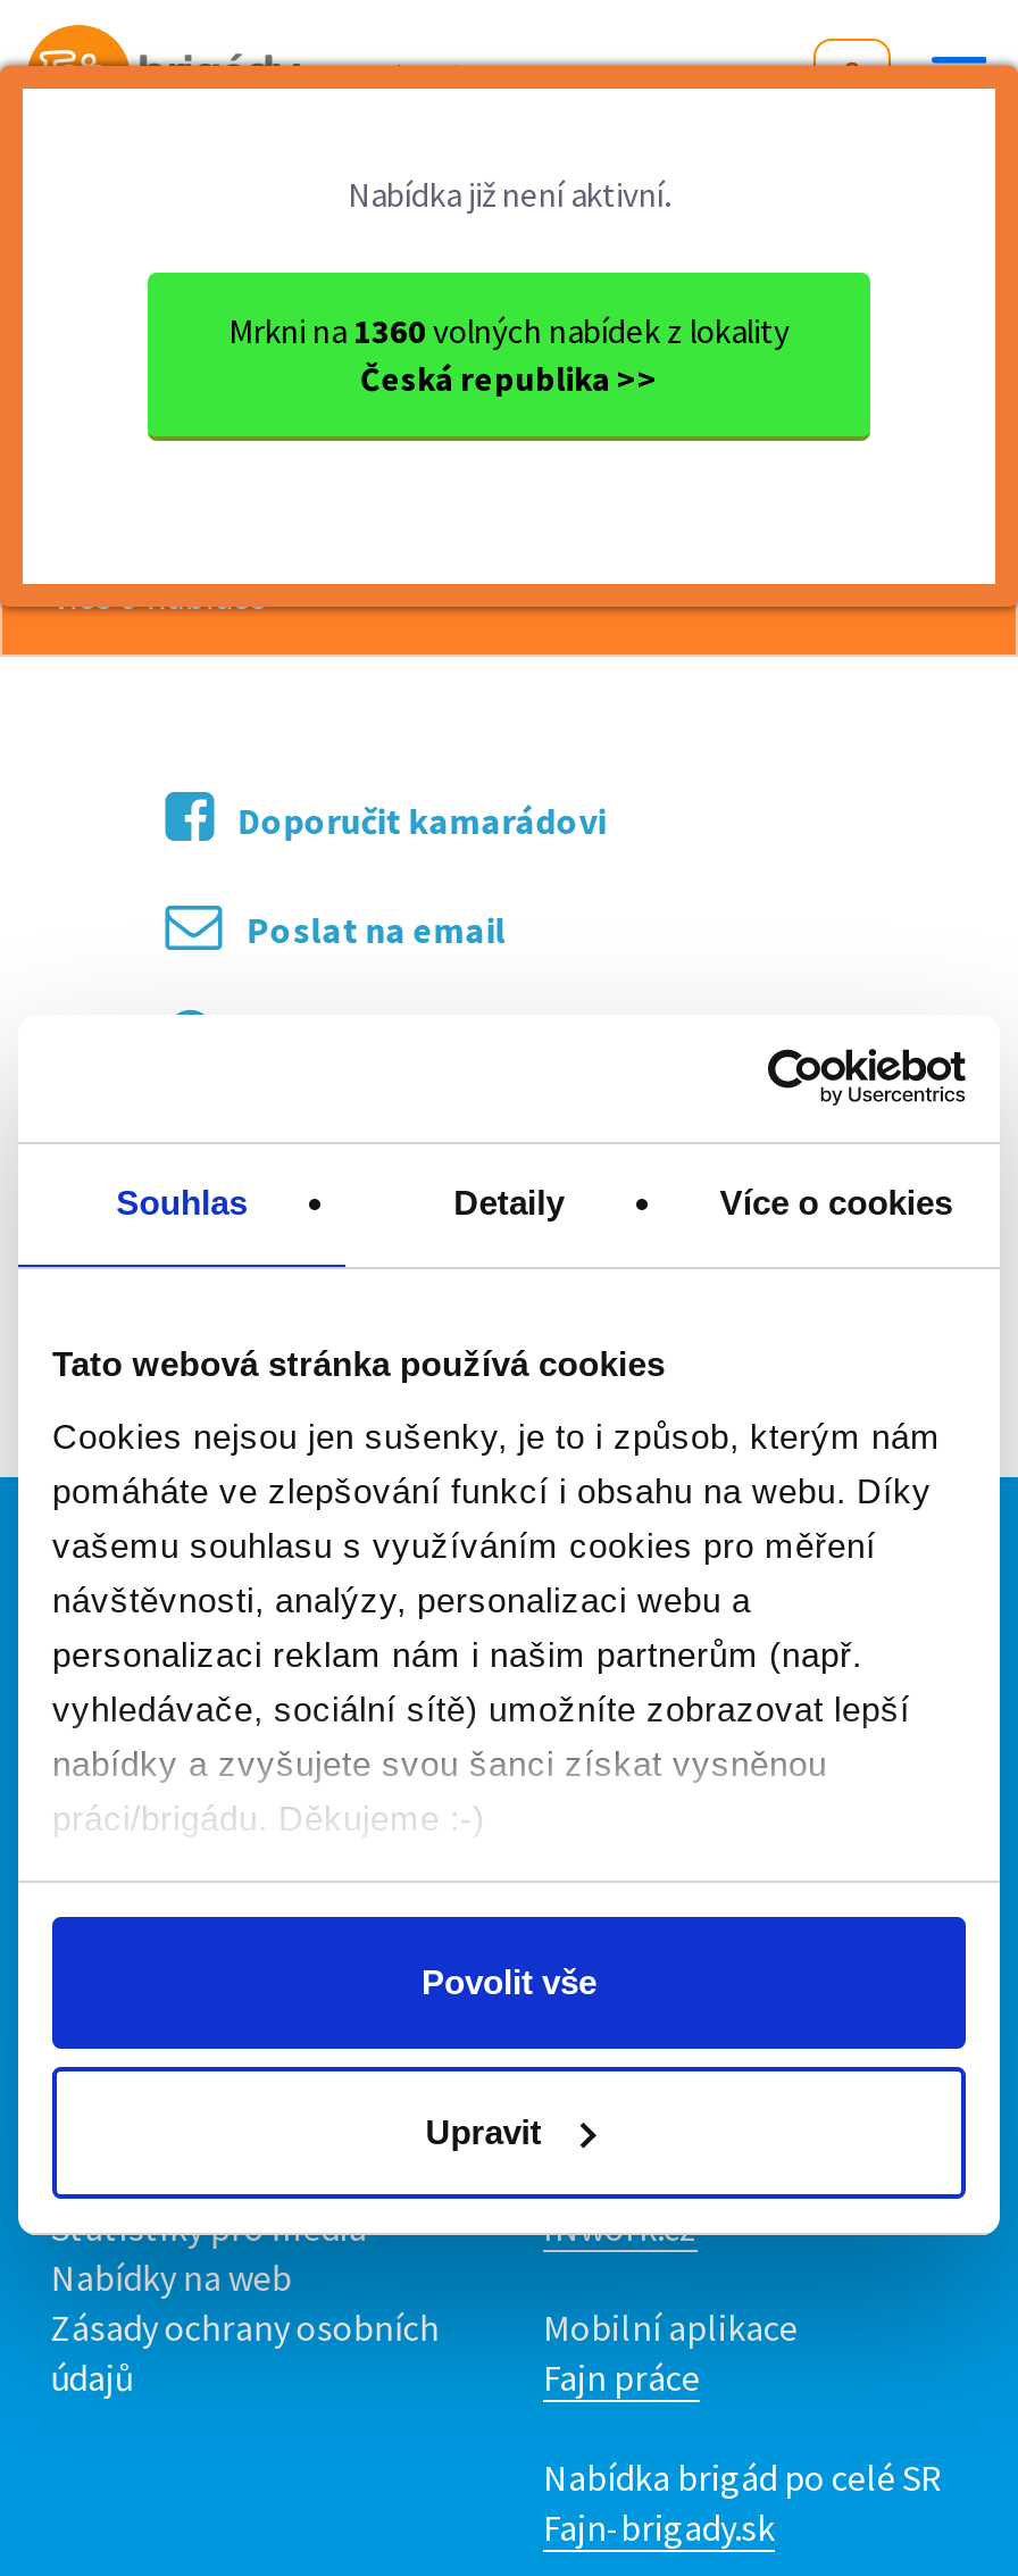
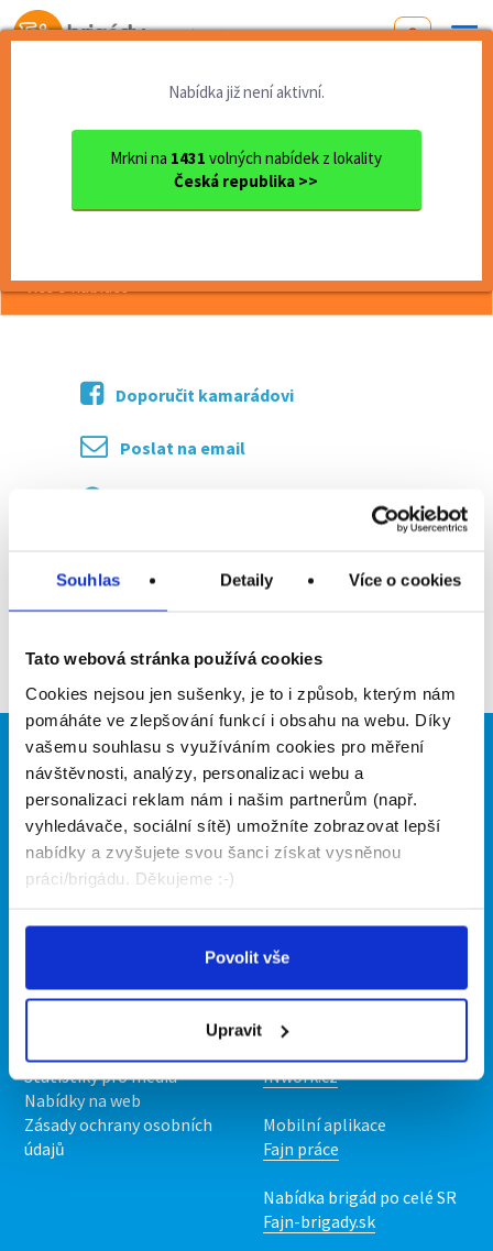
[228,309,790,352] Mrkni na 1360 volných nabídek z lokality -> [111,147,382,168] Mrkni na 1431 volných nabídek z lokality

